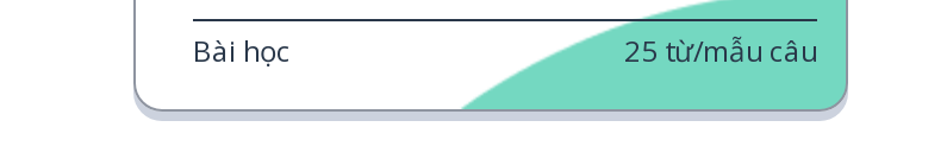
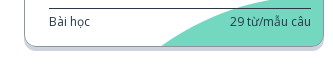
[624,30,817,71] 25 từ/mẫu câu -> [230,13,311,30] 29 từ/mẫu câu

